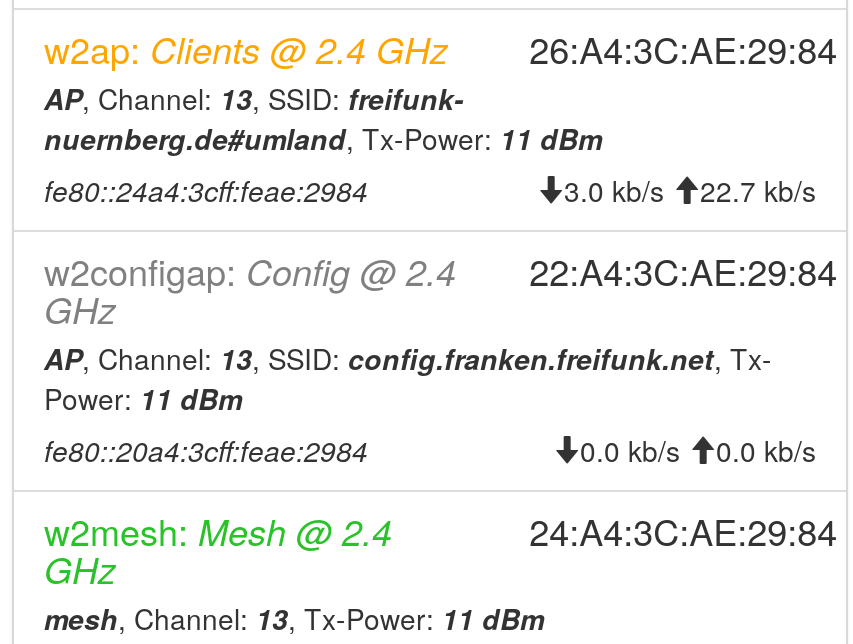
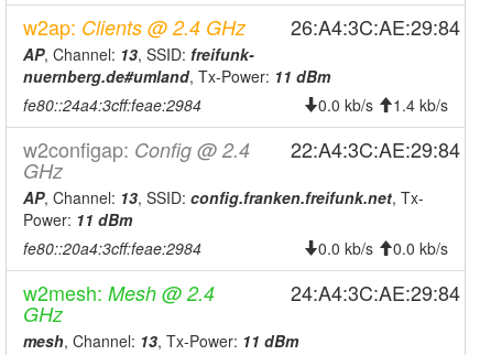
[564,170,672,210] 3.0 kb/s -> [318,94,378,116] 0.0 kb/s
[700,170,816,210] 22.7 kb/s -> [393,94,448,116] 1.4 kb/s

